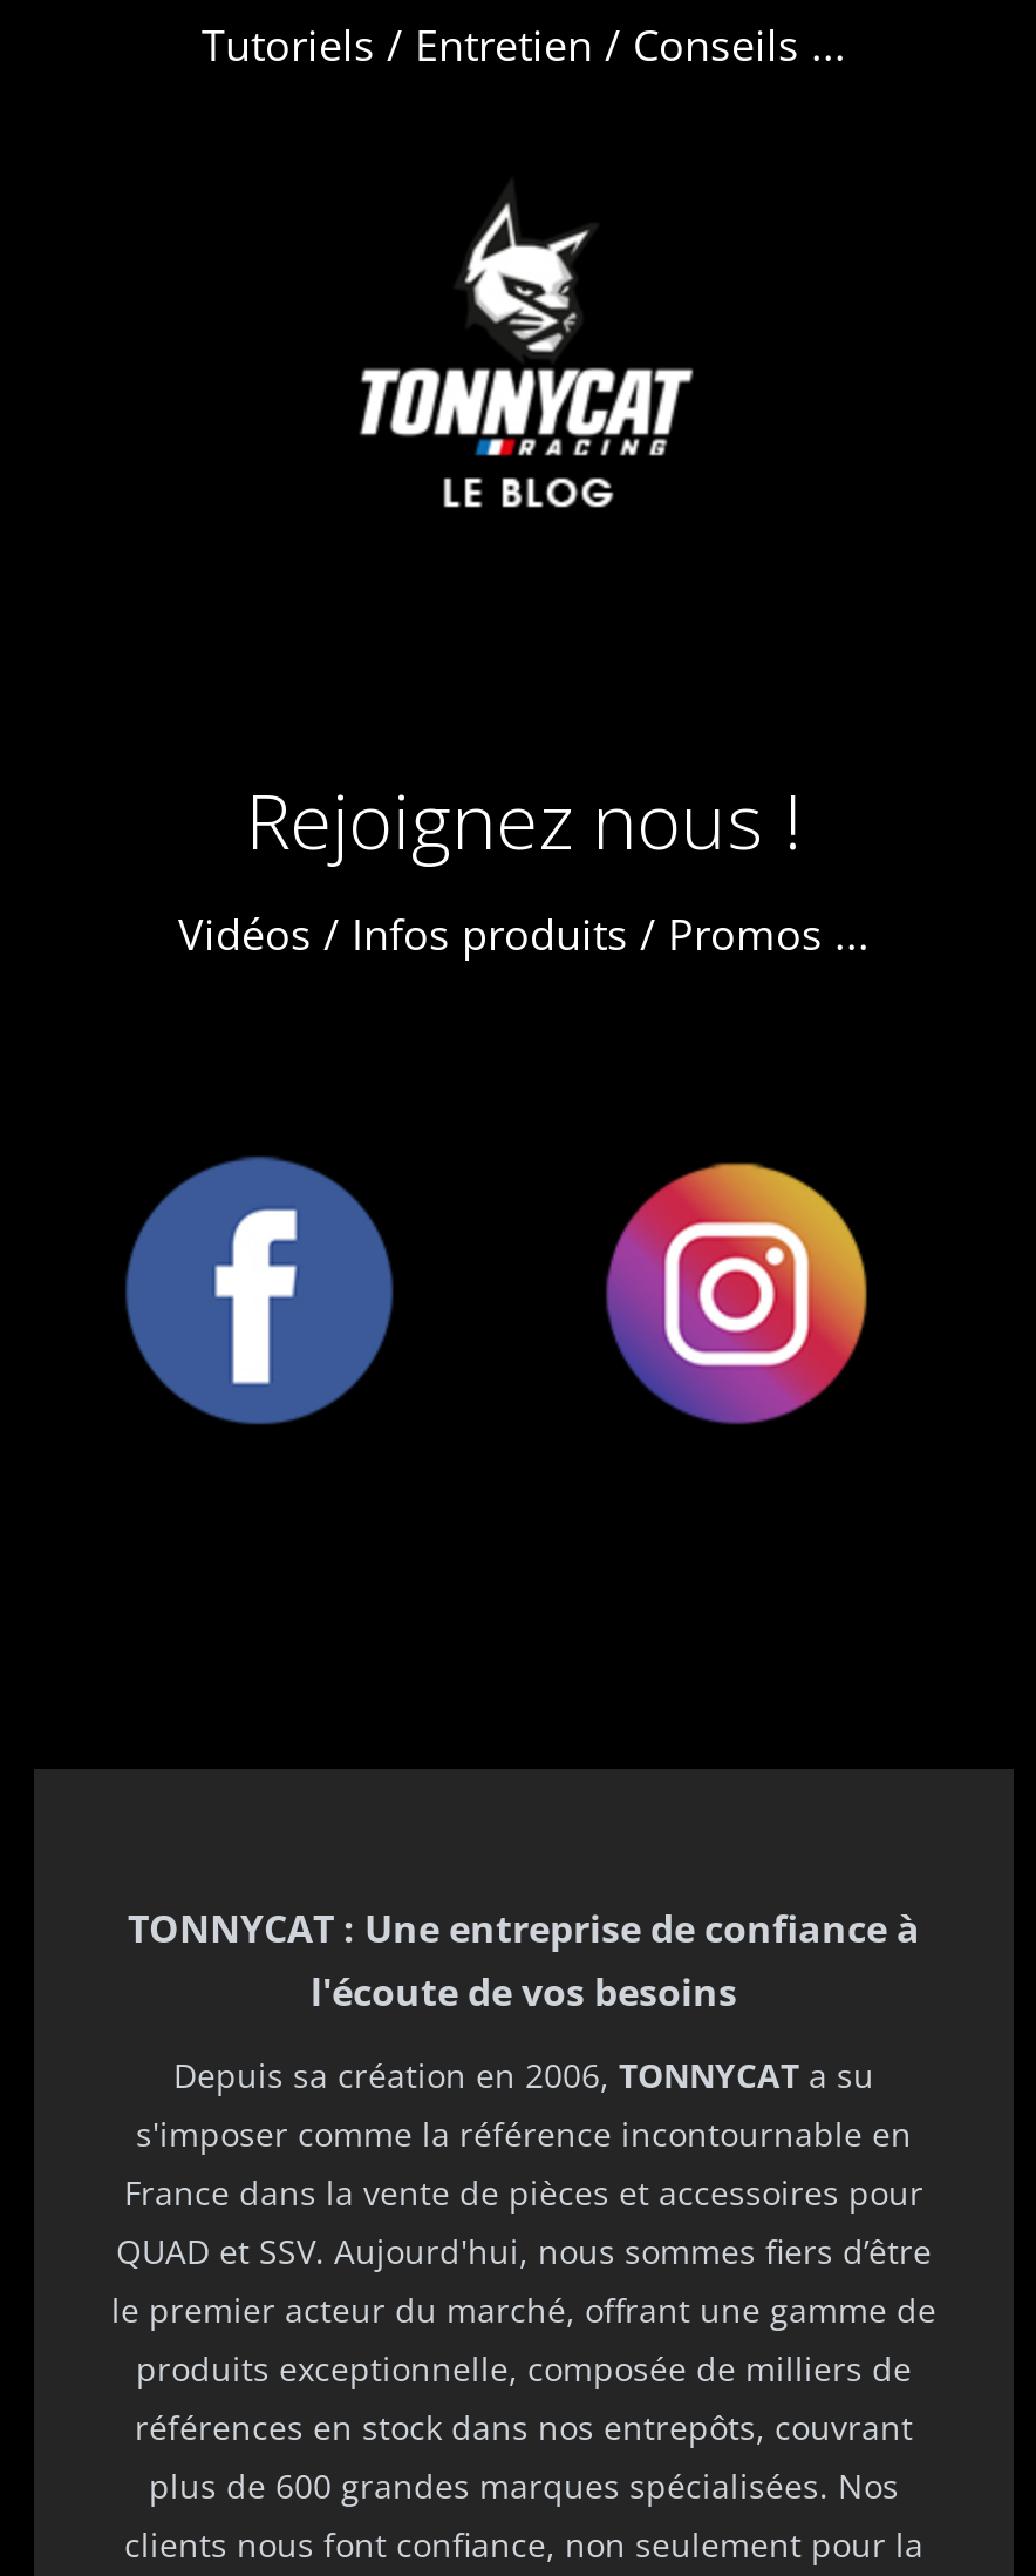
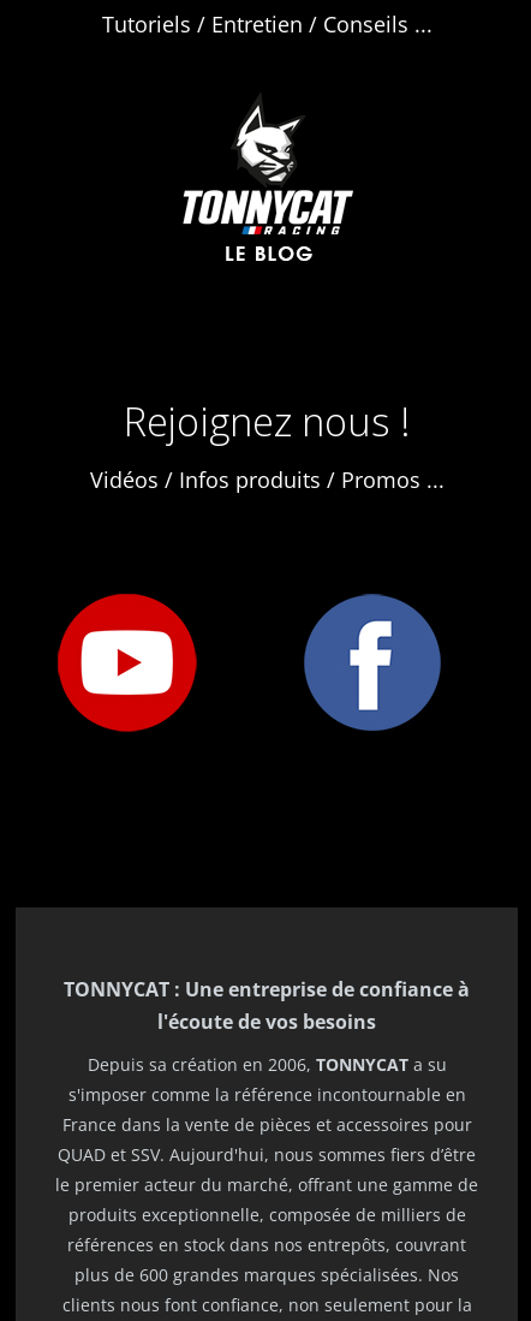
[116,1154,395,1426] [image] -> [56,593,199,733] [image]
[597,1157,868,1424] [image] -> [303,593,442,731] [image]

